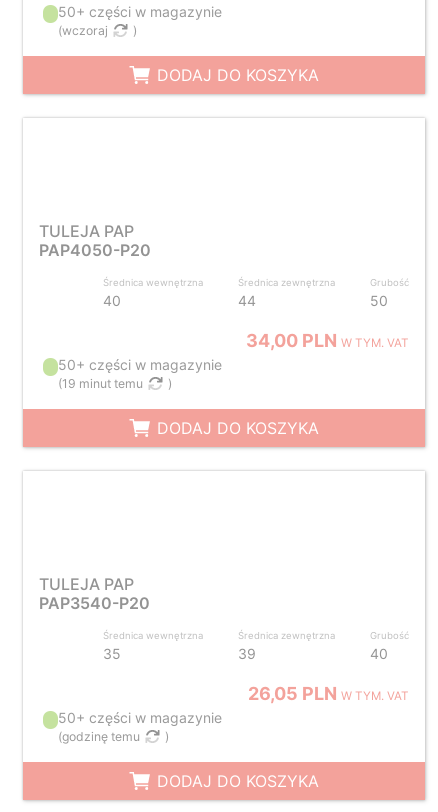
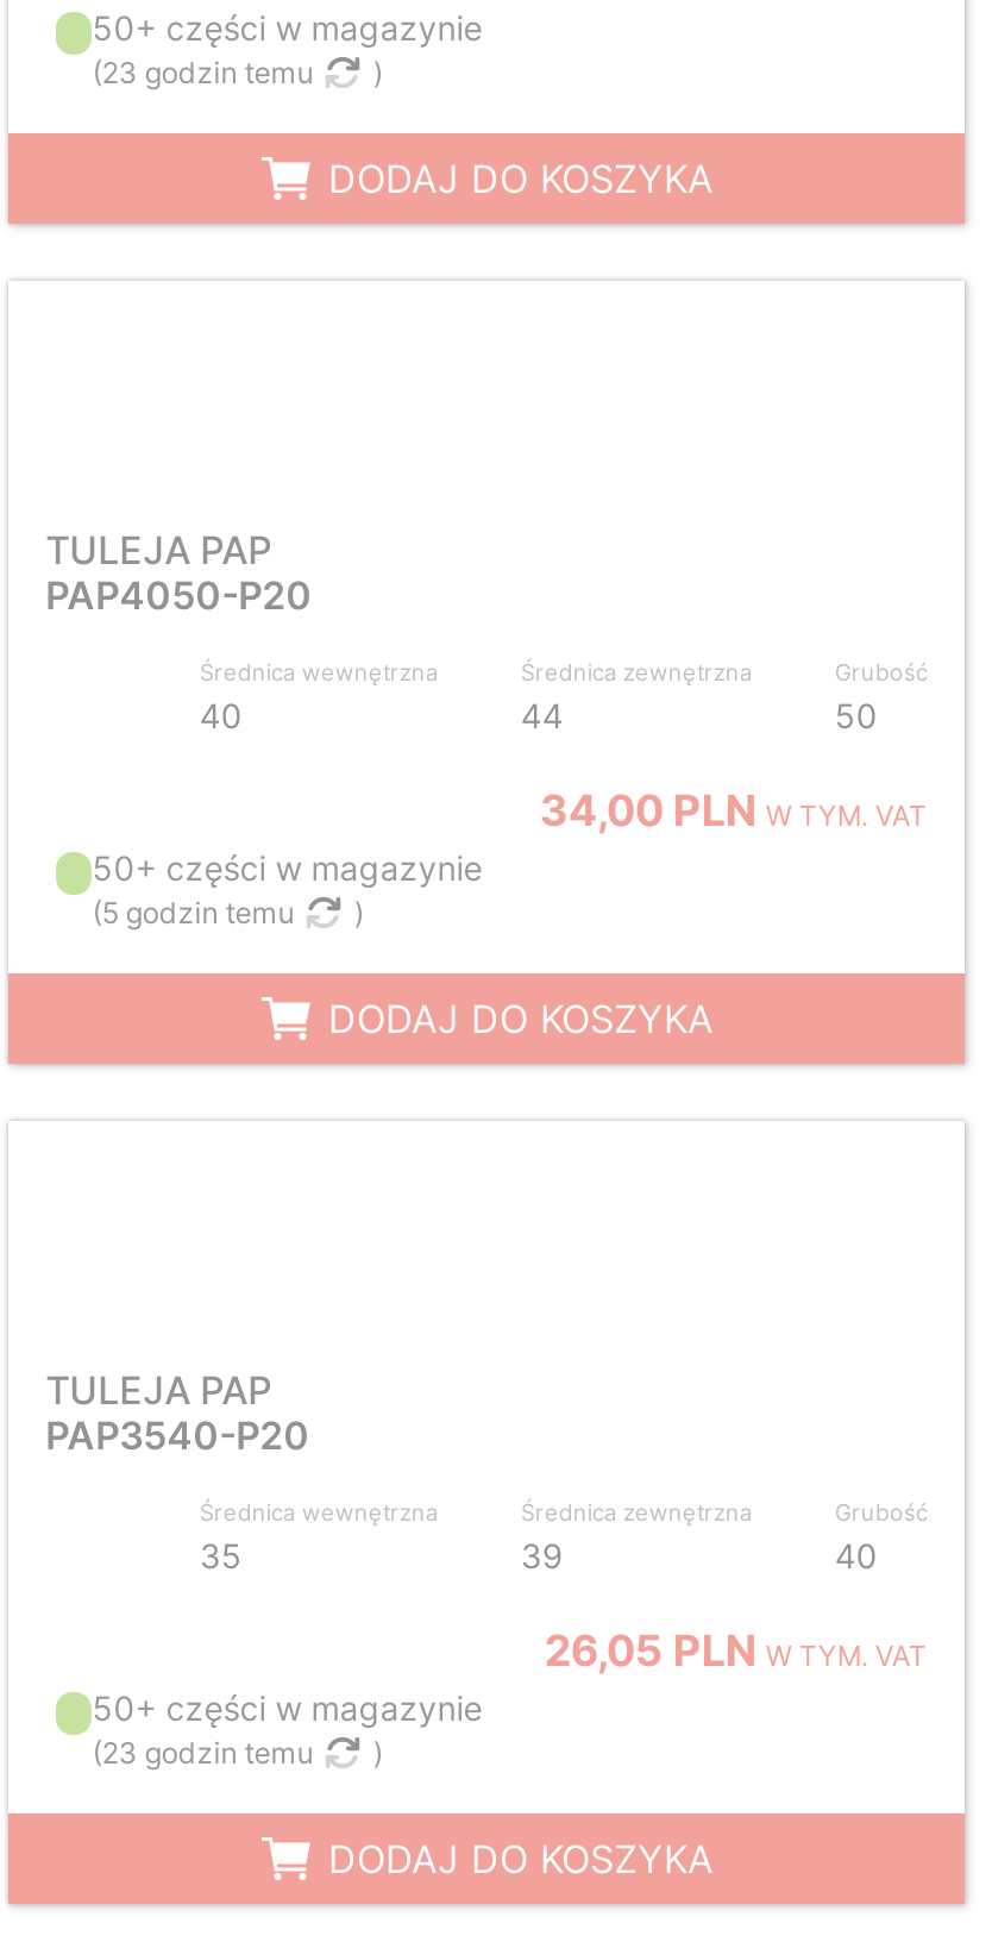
[58,23,108,38] (wczoraj -> [92,55,313,90] (23 godzin temu
[58,376,143,391] (19 minut temu -> [92,895,294,931] (5 godzin temu
[58,729,140,744] (godzinę temu -> [92,1735,313,1771] (23 godzin temu

